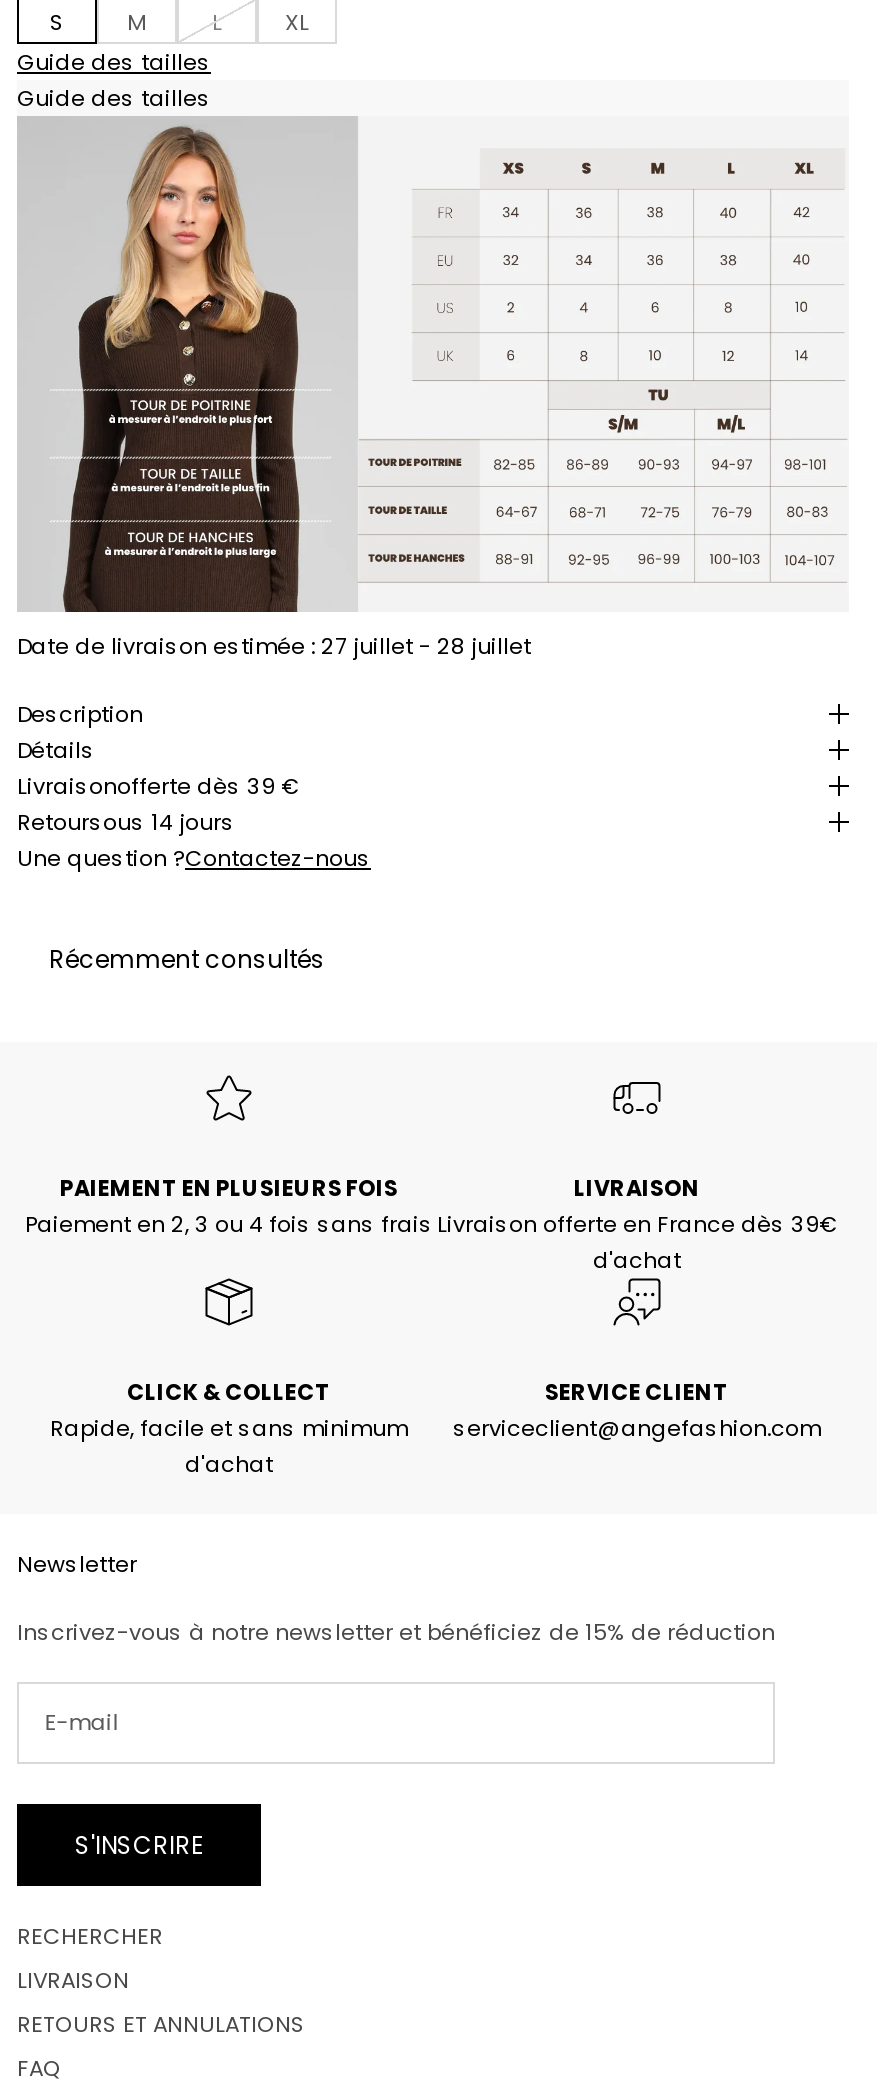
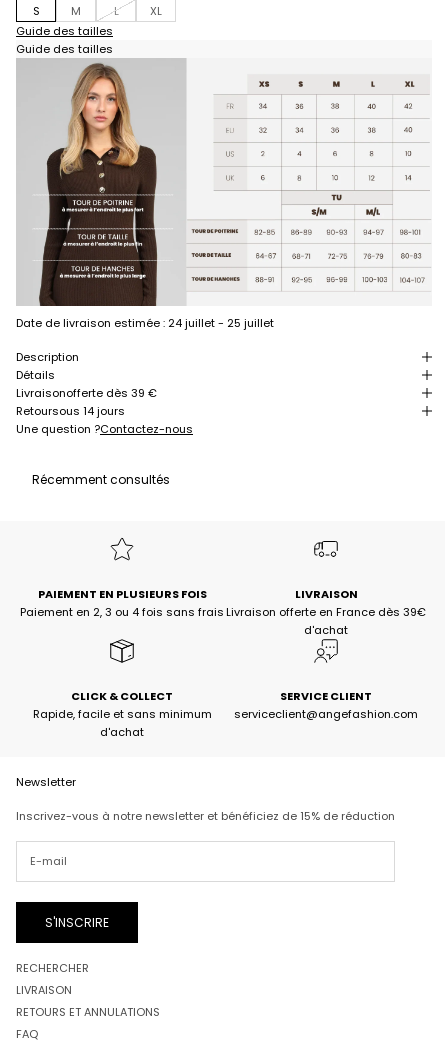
[17,630,531,662] Date de livraison estimée : 27 juillet - 28 juillet -> [16,315,274,331] Date de livraison estimée : 24 juillet - 25 juillet

